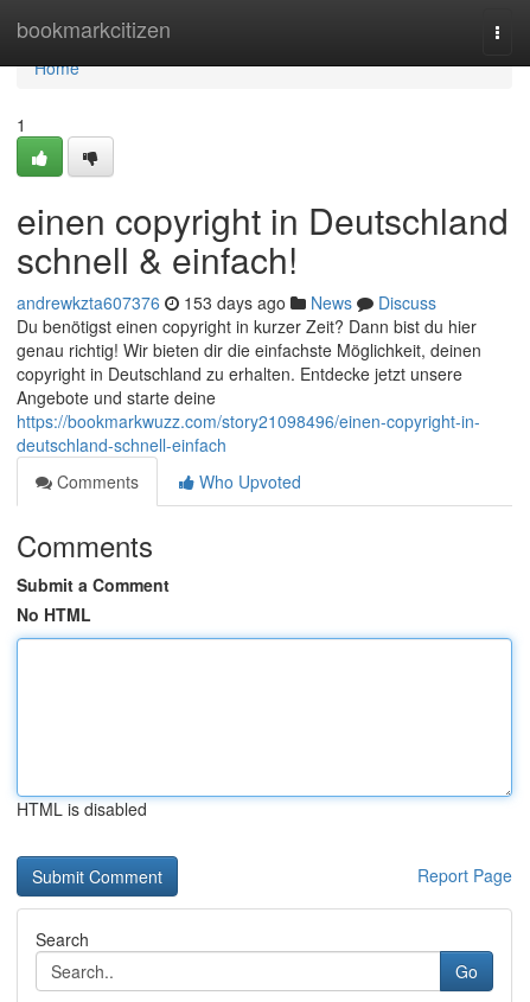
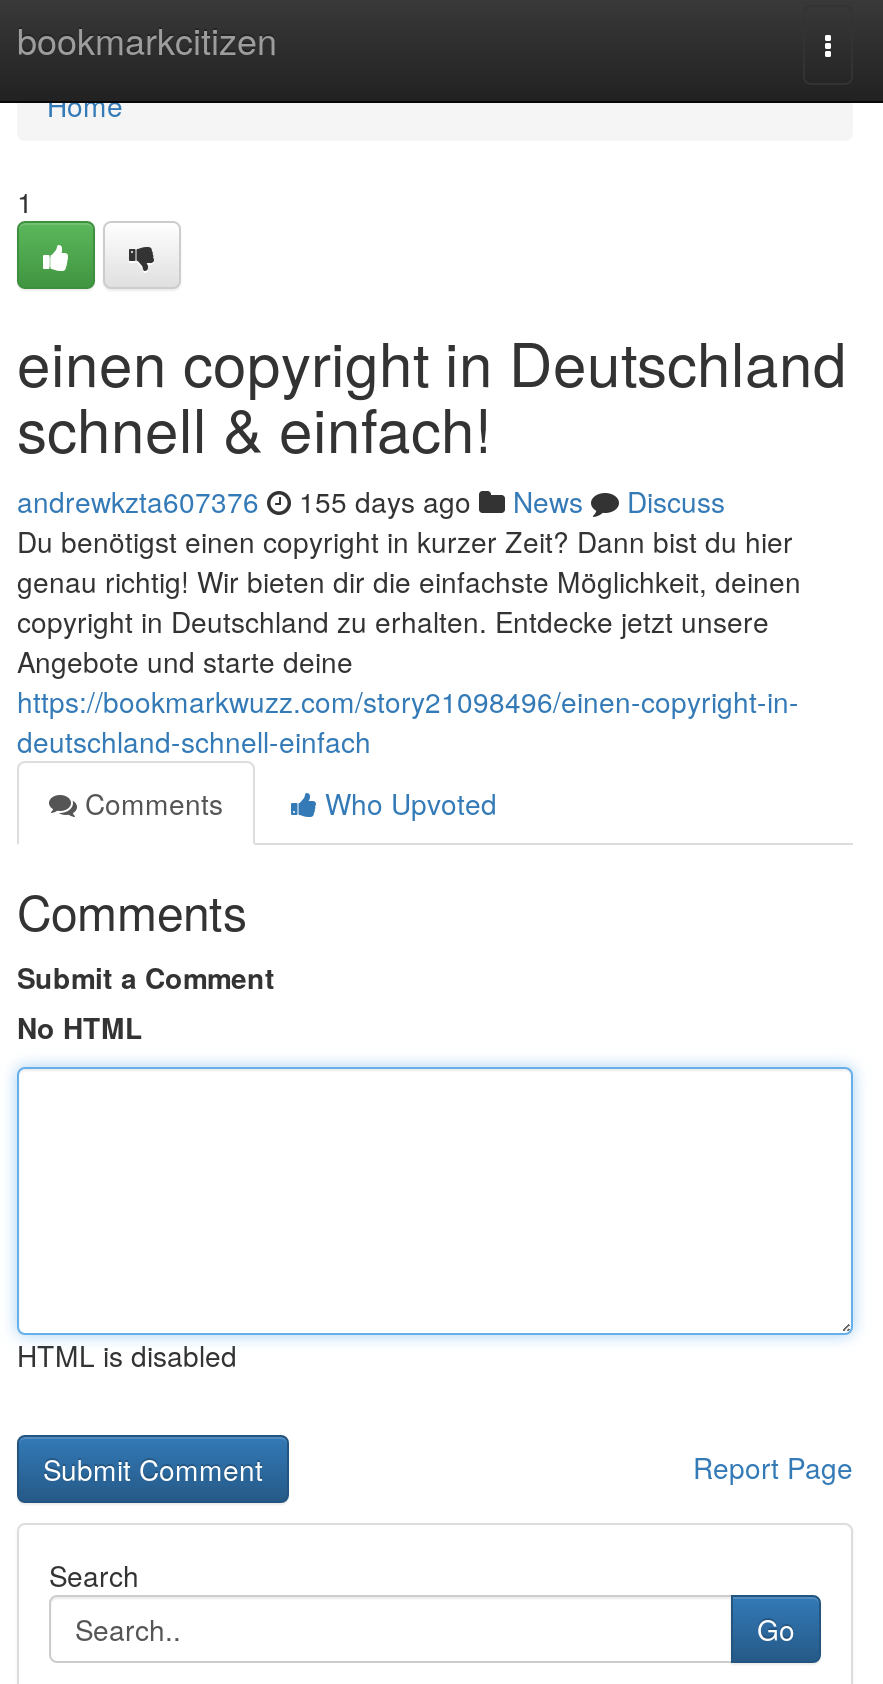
[17,291,436,314] andrewkzta607376 153 days ago News Discuss -> [17,481,725,521] andrewkzta607376 155 days ago News Discuss

